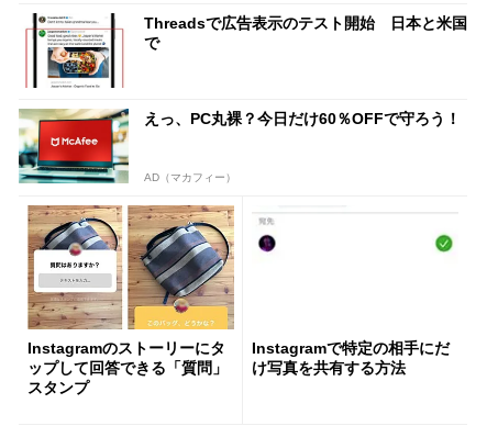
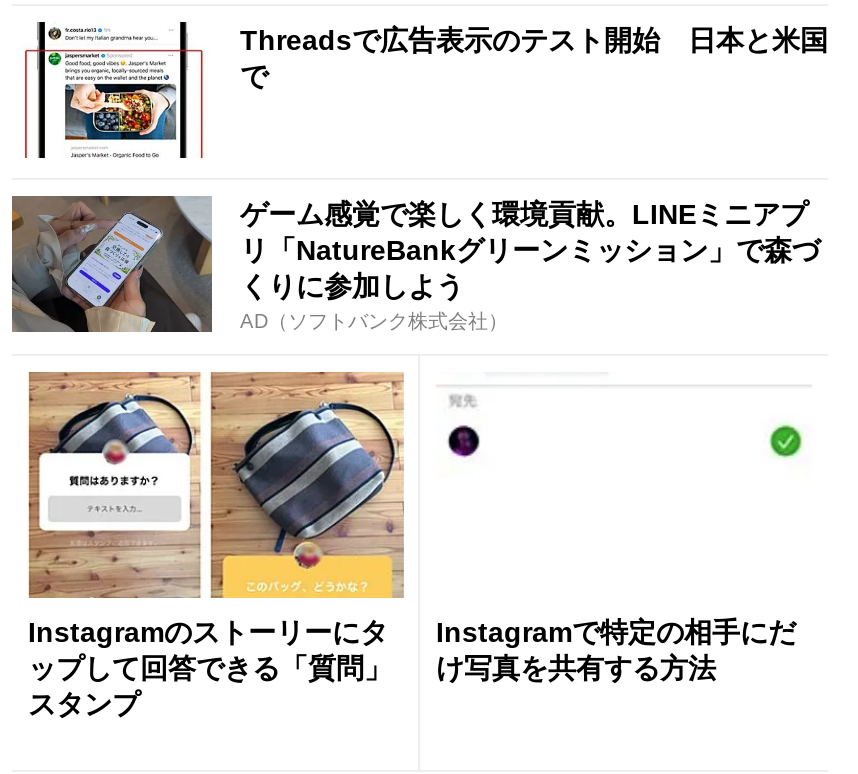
[18,109,461,184] [image] | えっ、PC丸裸？今日だけ60％OFFで守ろう！ | AD（マカフィー） -> [10,194,820,334] [image] | ゲーム感覚で楽しく環境貢献。LINEミニアプ | リ「NatureBankグリーンミッション」で森づ | くりに参加しよう | AD（ソフトバンク株式会社）

